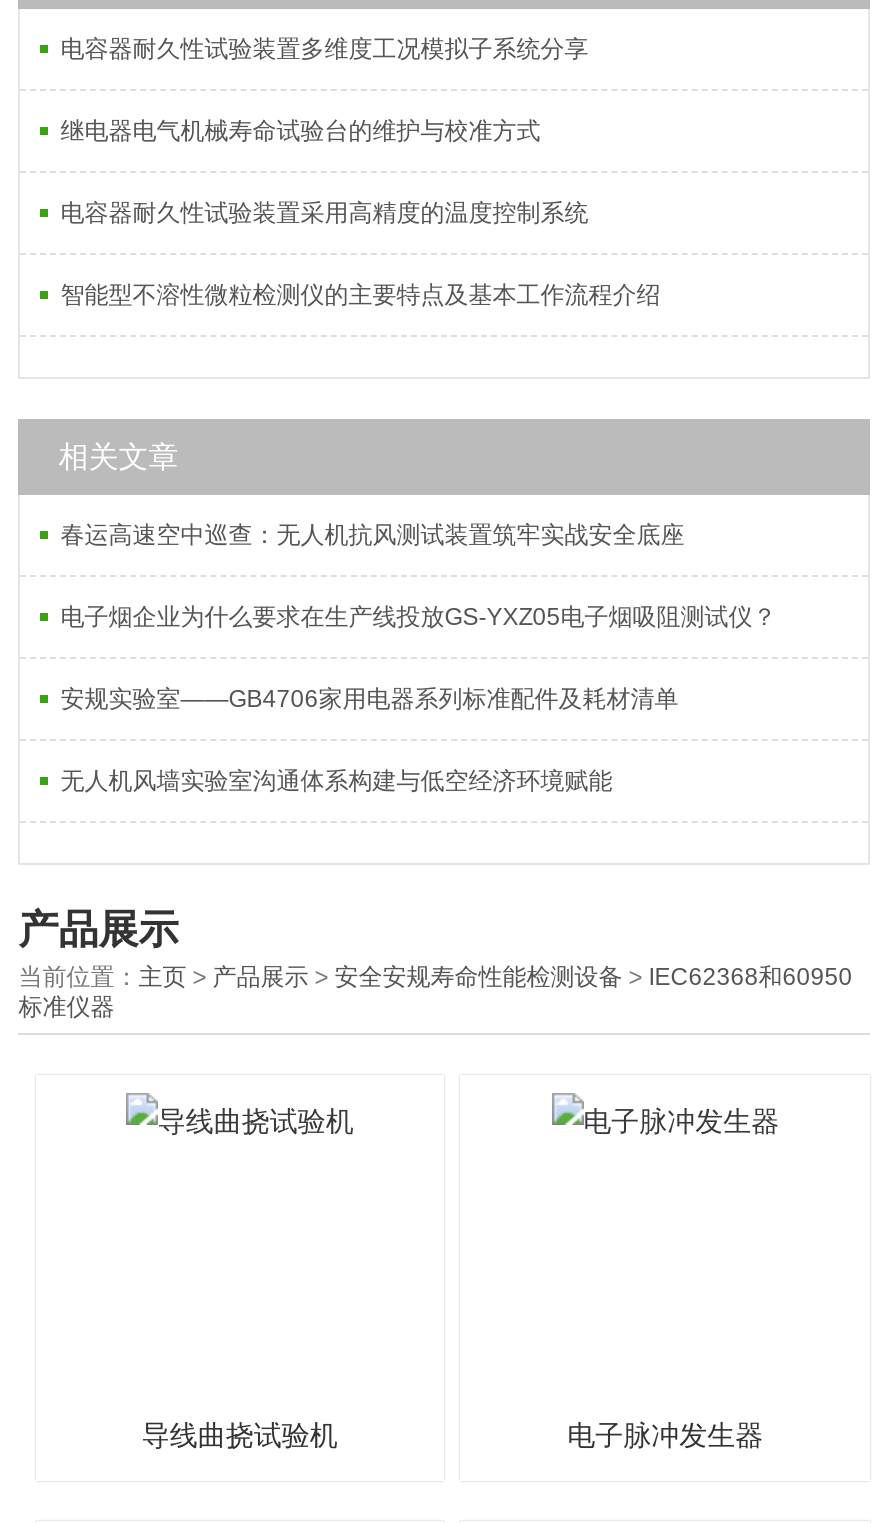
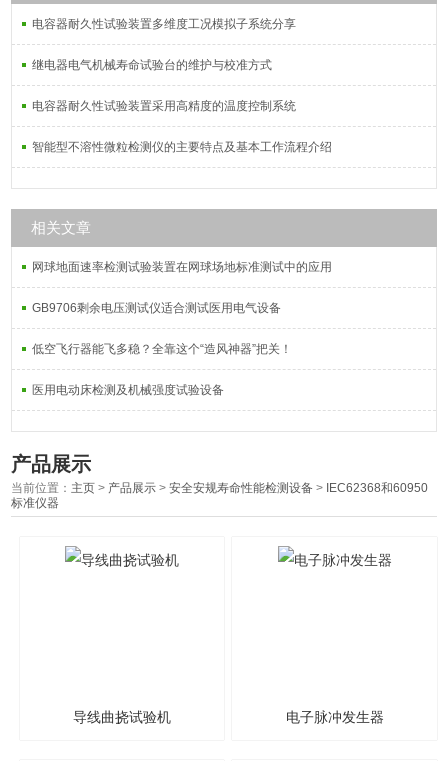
[60,521,684,549] 春运高速空中巡查：无人机抗风测试装置筑牢实战安全底座 -> [32,260,332,274] 网球地面速率检测试验装置在网球场地标准测试中的应用
[60,603,776,631] 电子烟企业为什么要求在生产线投放GS-YXZ05电子烟吸阻测试仪？ -> [32,301,281,315] GB9706剩余电压测试仪适合测试医用电气设备
[60,685,678,713] 安规实验室——GB4706家用电器系列标准配件及耗材清单 -> [32,342,292,356] 低空飞行器能飞多稳？全靠这个“造风神器”把关！
[60,767,612,795] 无人机风墙实验室沟通体系构建与低空经济环境赋能 -> [32,383,224,397] 医用电动床检测及机械强度试验设备

